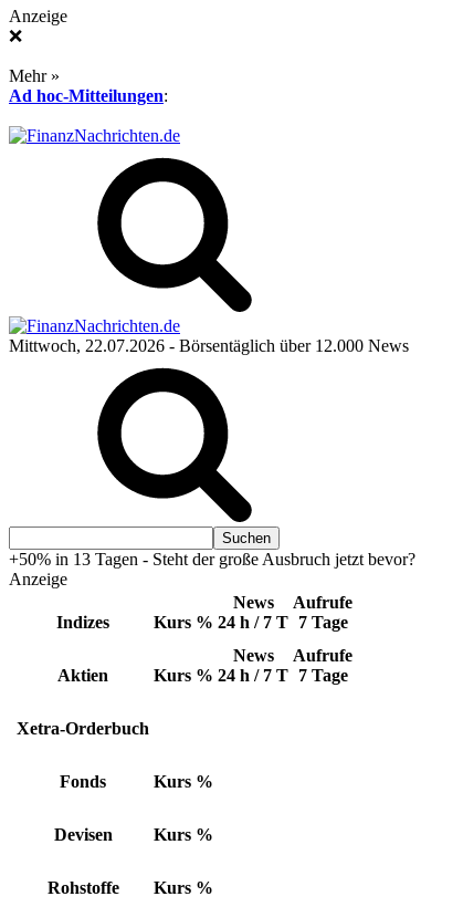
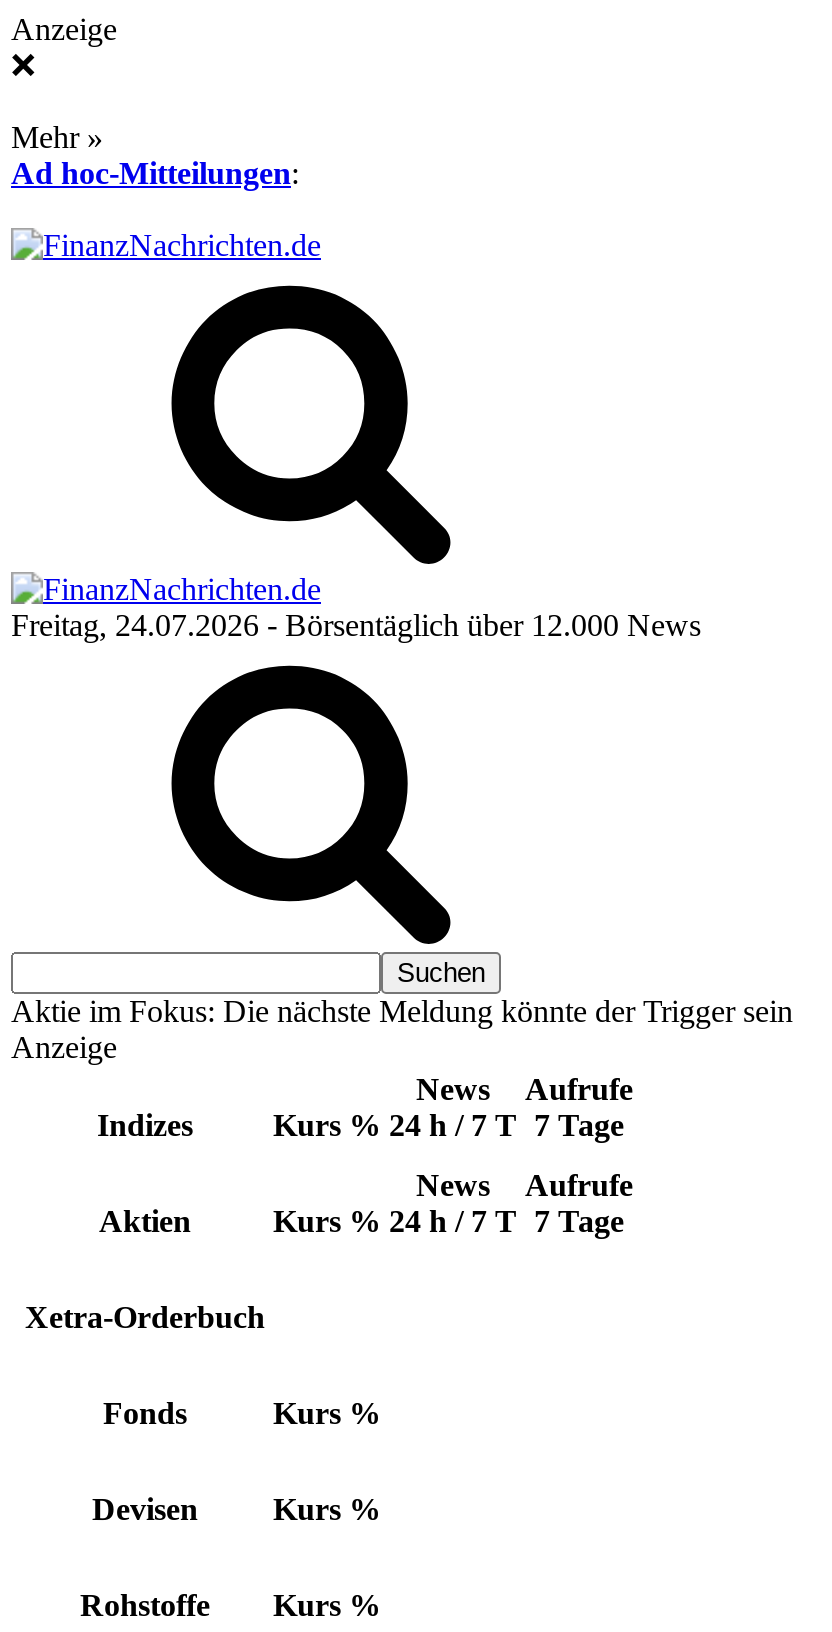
[9,336,409,355] Mittwoch, 22.07.2026 - Börsentäglich über 12.000 News -> [11,608,701,642] Freitag, 24.07.2026 - Börsentäglich über 12.000 News
[9,550,415,569] +50% in 13 Tagen - Steht der große Ausbruch jetzt bevor? -> [11,994,793,1028] Aktie im Fokus: Die nächste Meldung könnte der Trigger sein

